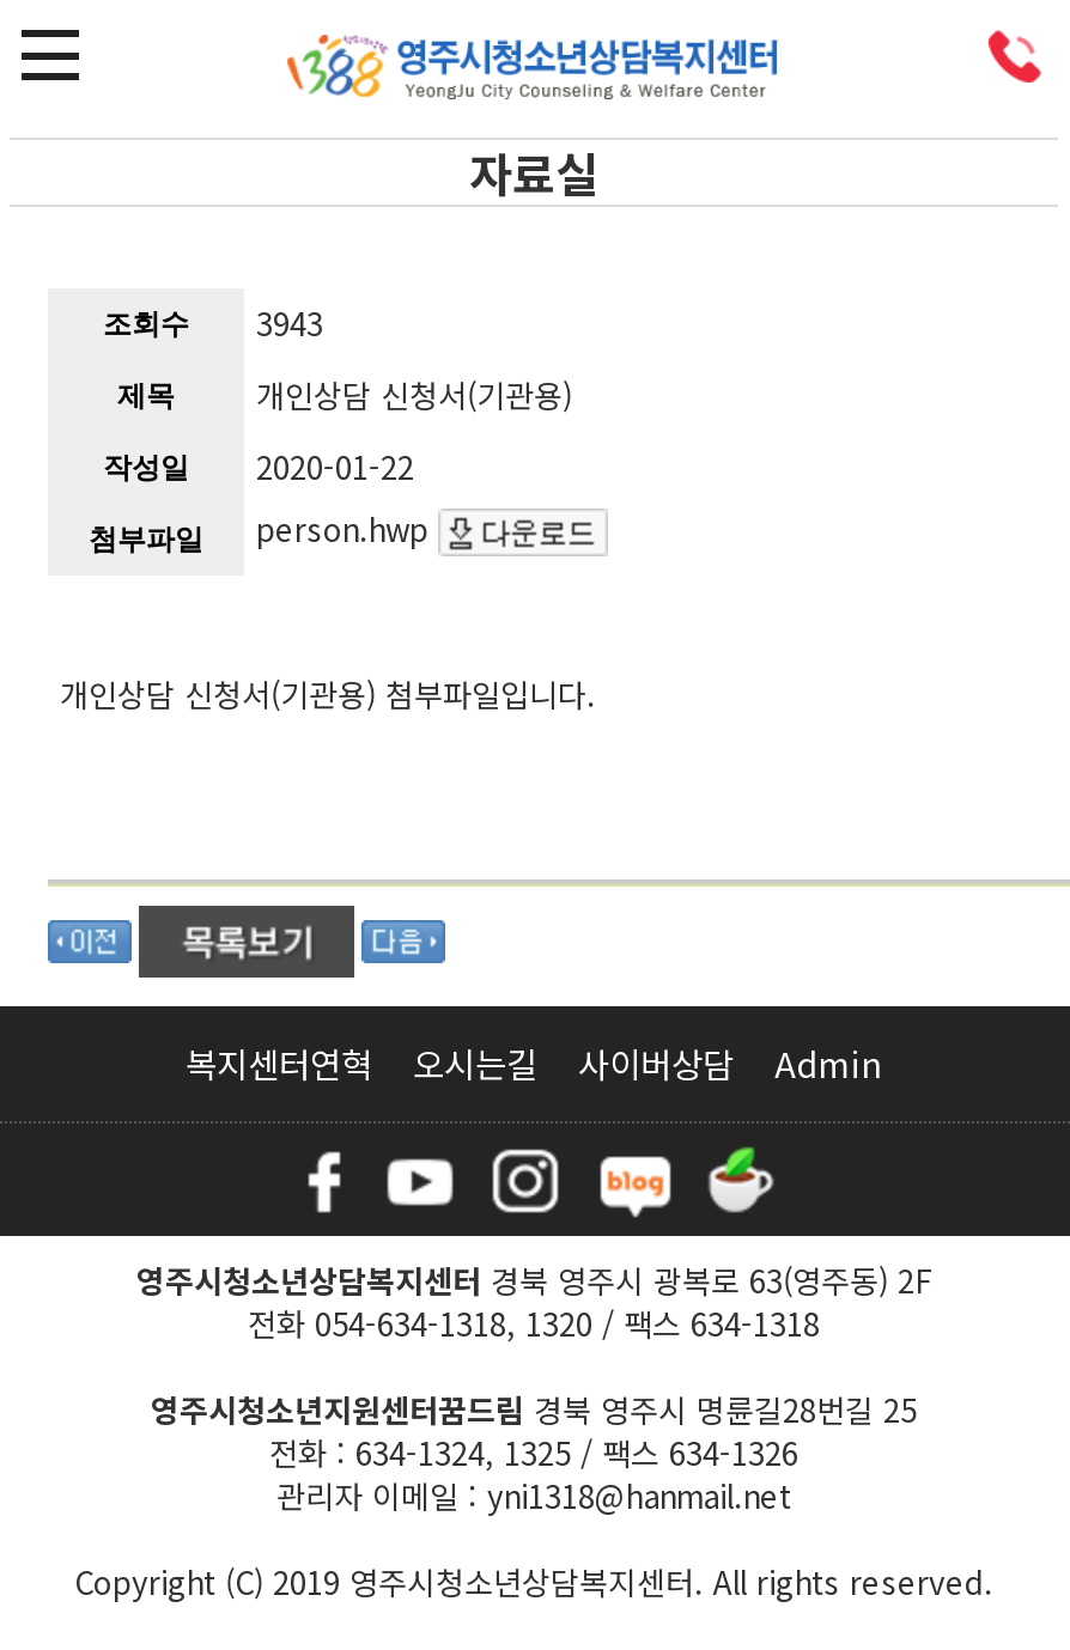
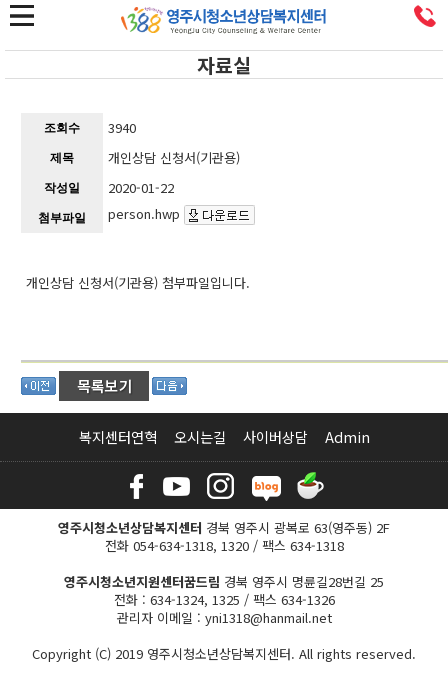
[103,300,323,346] 조회수 3943 -> [44,118,136,137] 조회수 3940

